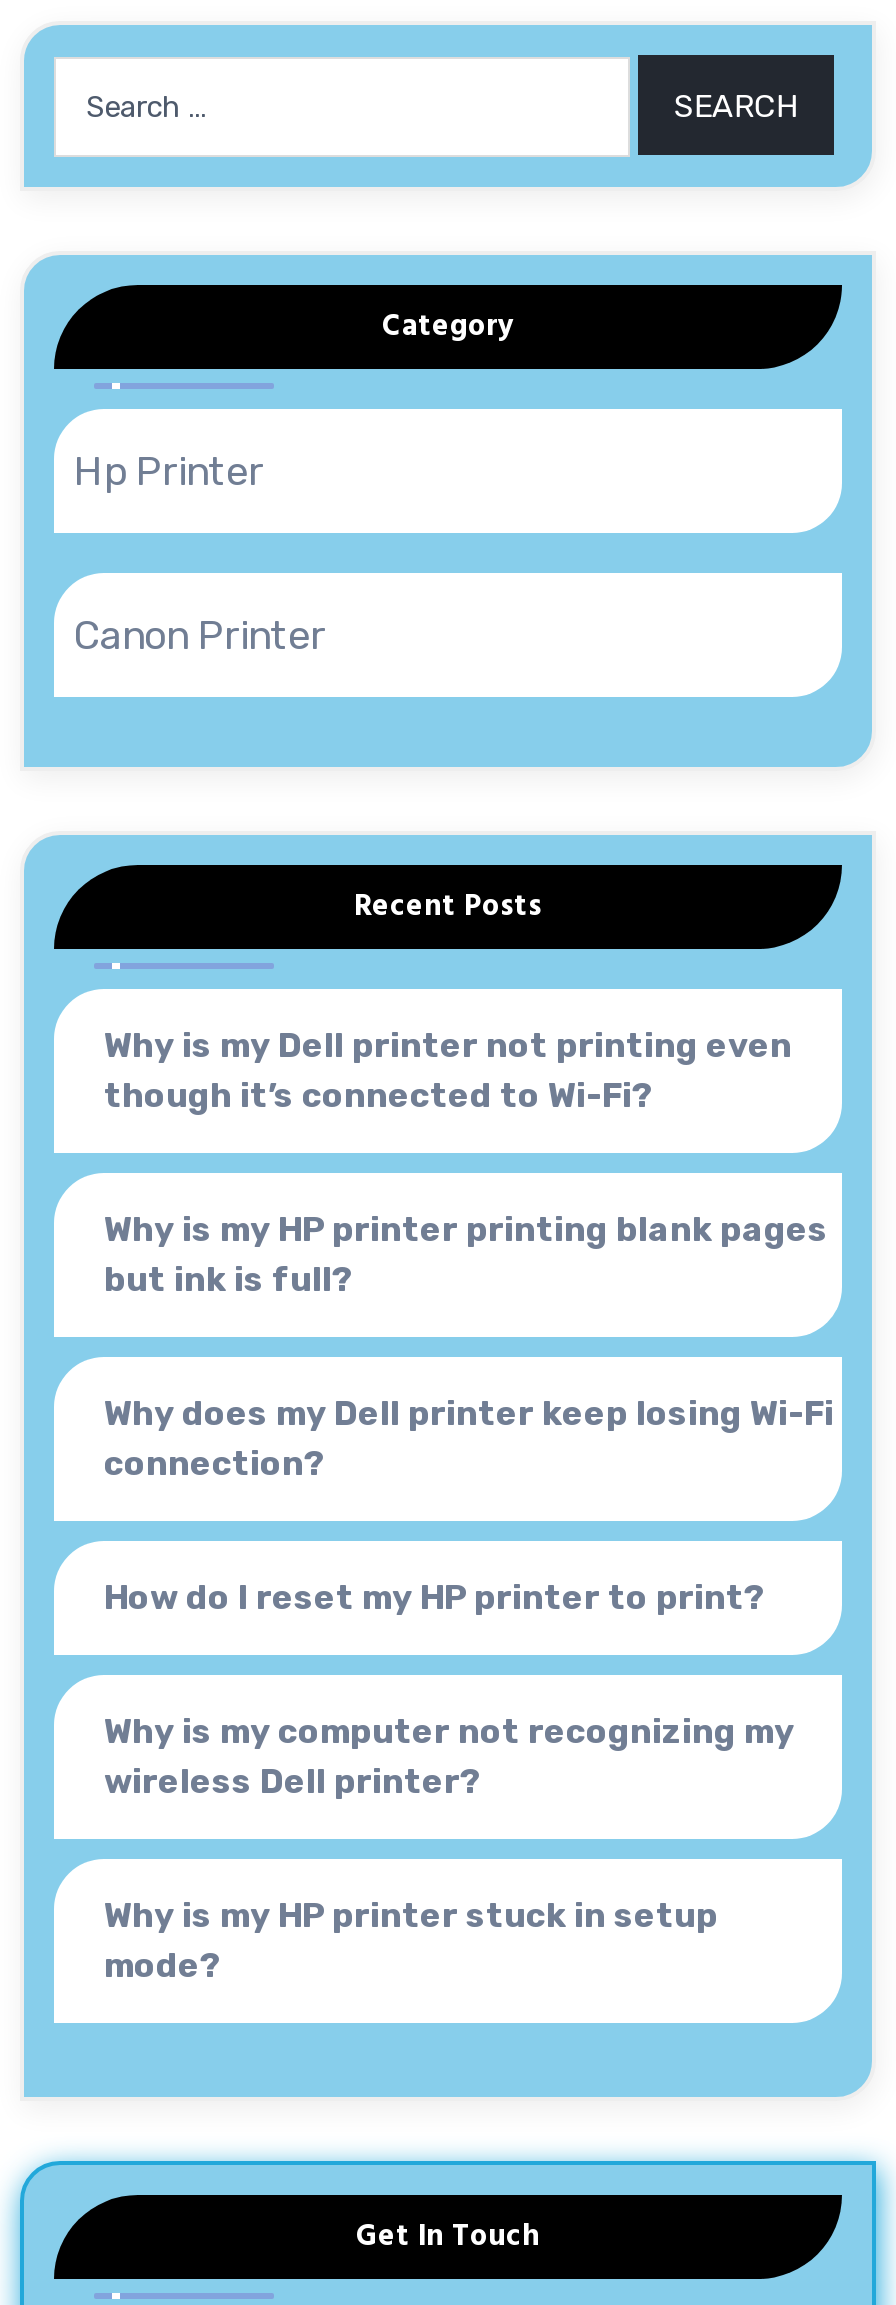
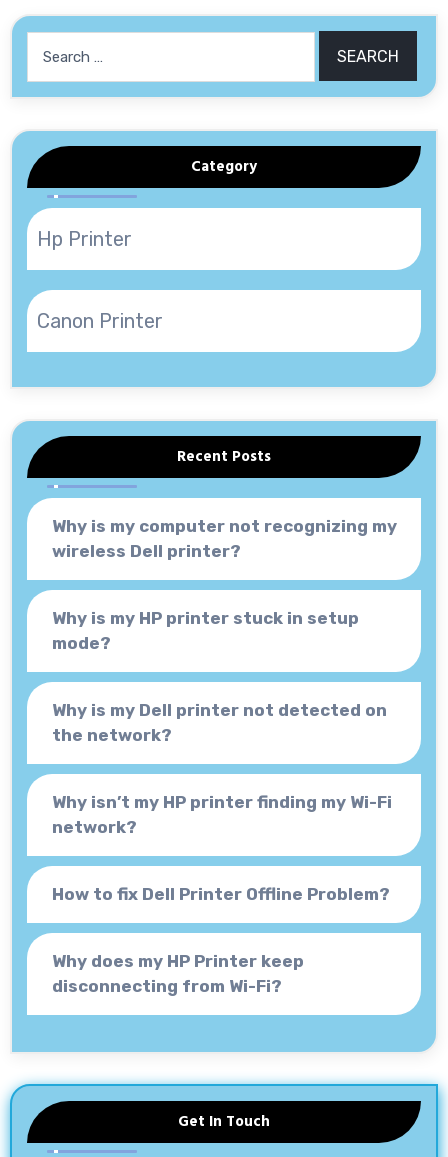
[104,1024,834,1616] Why is my Dell printer not printing even | though it’s connected to Wi-Fi? | Why is my HP printer printing blank pages | but ink is full? | Why does my Dell printer keep losing Wi-Fi | connection? | How do I reset my HP printer to print? -> none
moved [104,1710,794,1984] -> [52,515,397,652]: Why is my computer not recognizing my | wireless Dell printer? | Why is my HP printer stuck in setup | mode?
none -> [52,699,392,995] Why is my Dell printer not detected on | the network? | Why isn’t my HP printer finding my Wi-Fi | network? | How to fix Dell Printer Offline Problem? | Why does my HP Printer keep | disconnecting from Wi-Fi?

